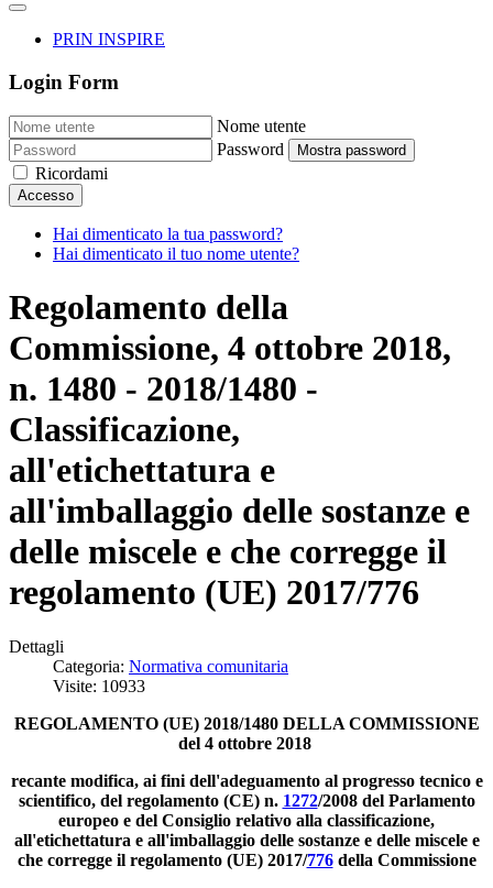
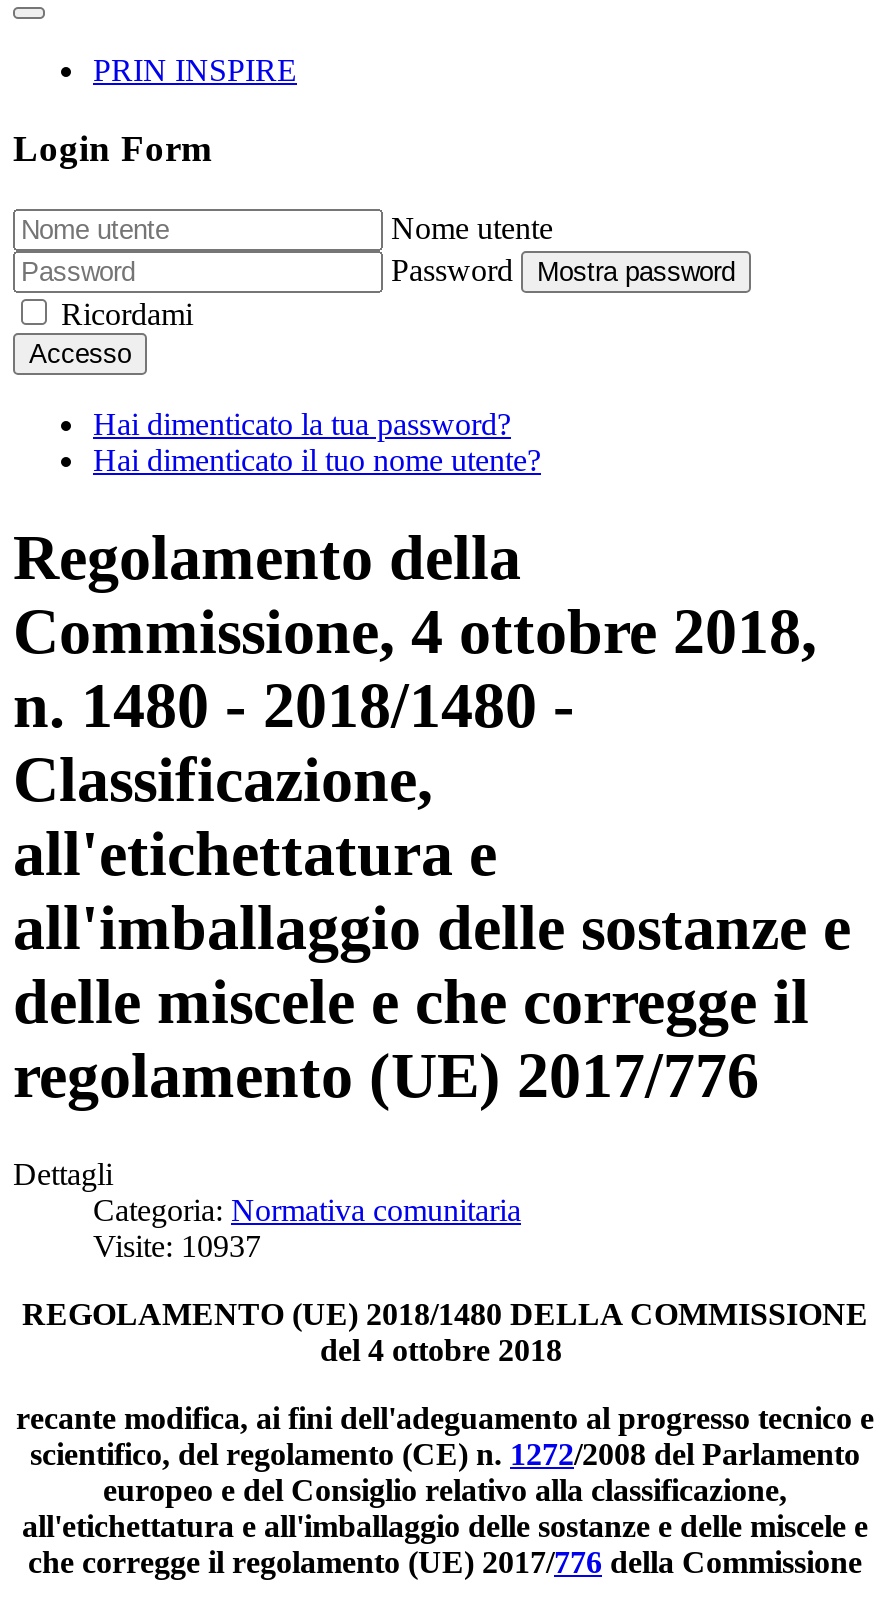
[53,676,145,695] Visite: 10933 -> [93,1228,261,1262] Visite: 10937

